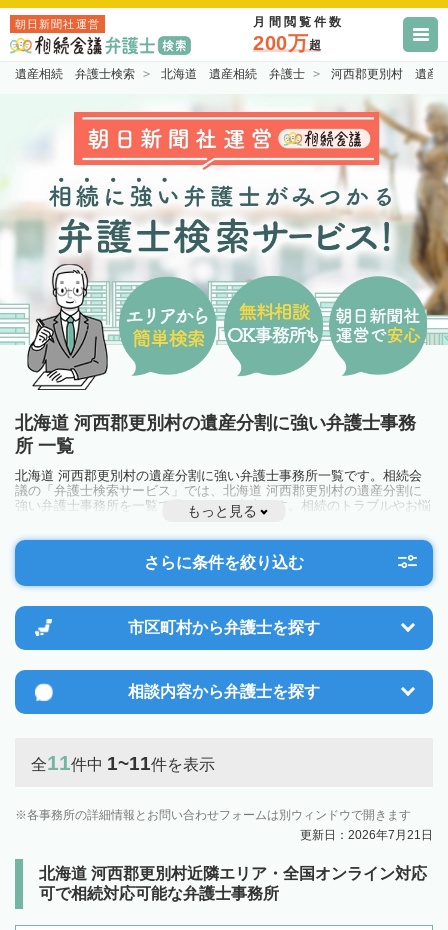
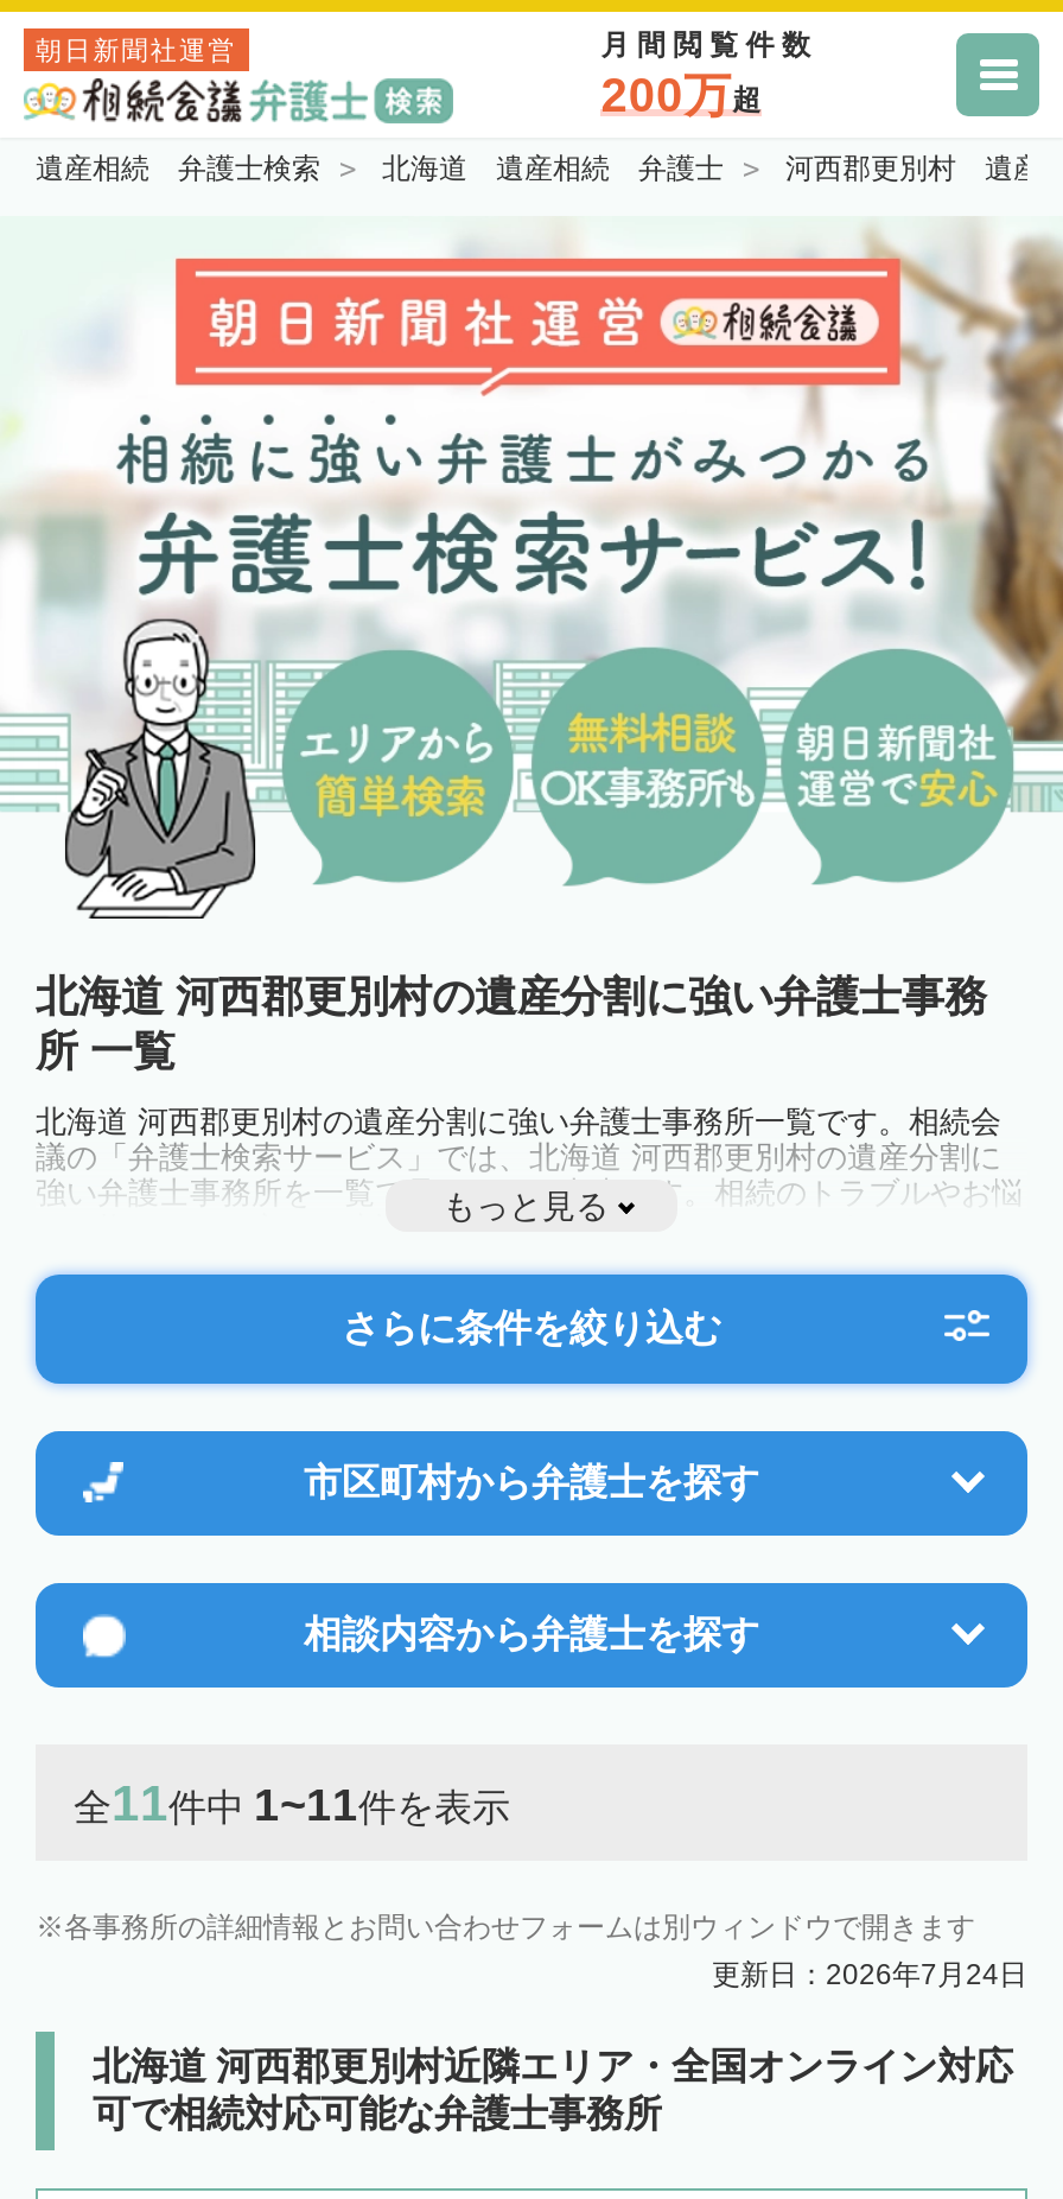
[300,828,433,842] 更新日：2026年7月21日 -> [712,1958,1027,1992] 更新日：2026年7月24日

